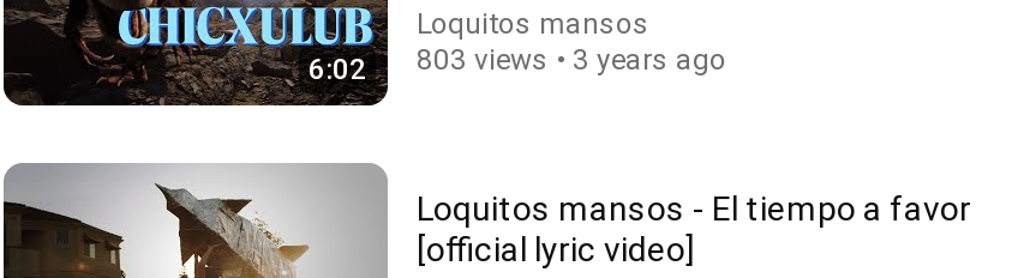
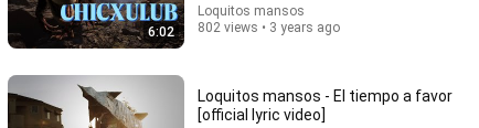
[417,43,726,77] 803 views • 3 years ago -> [198,20,340,35] 802 views • 3 years ago

